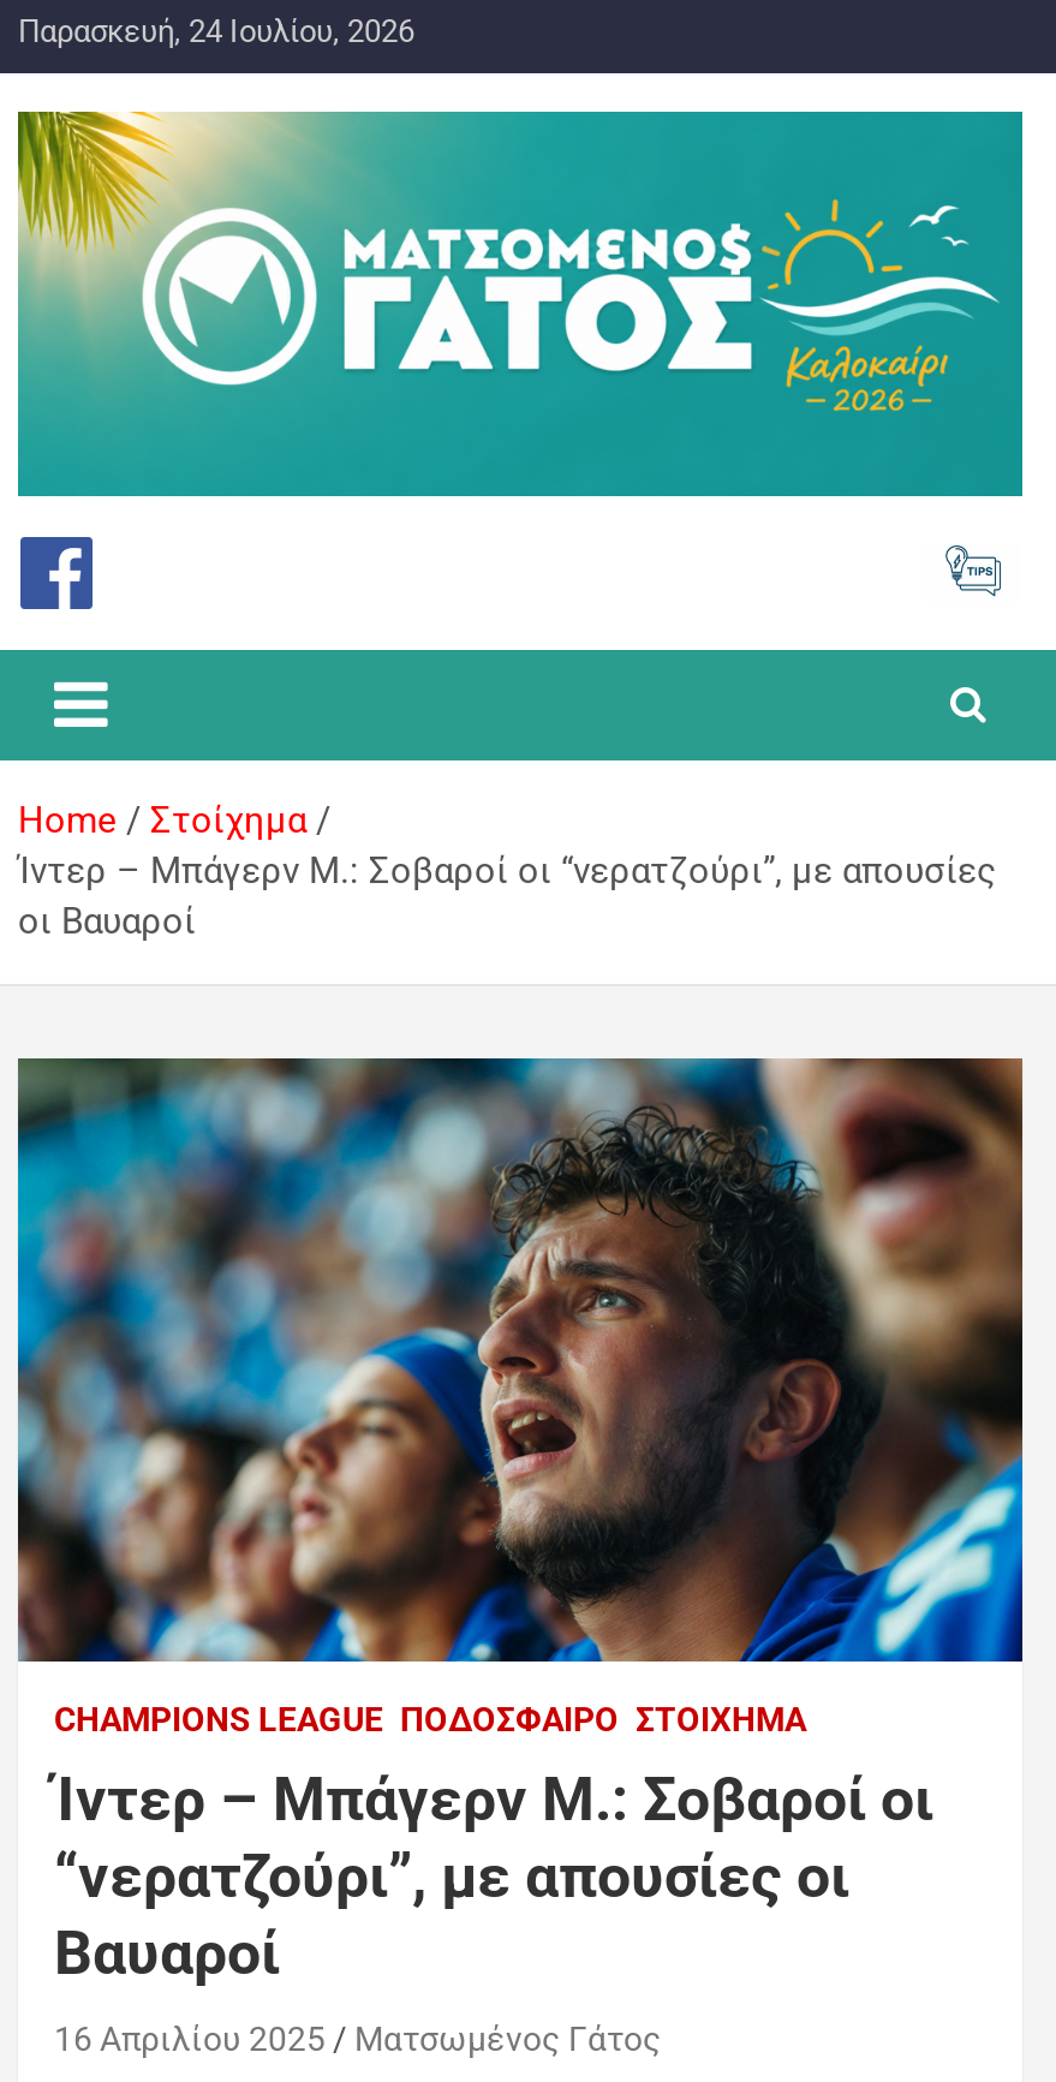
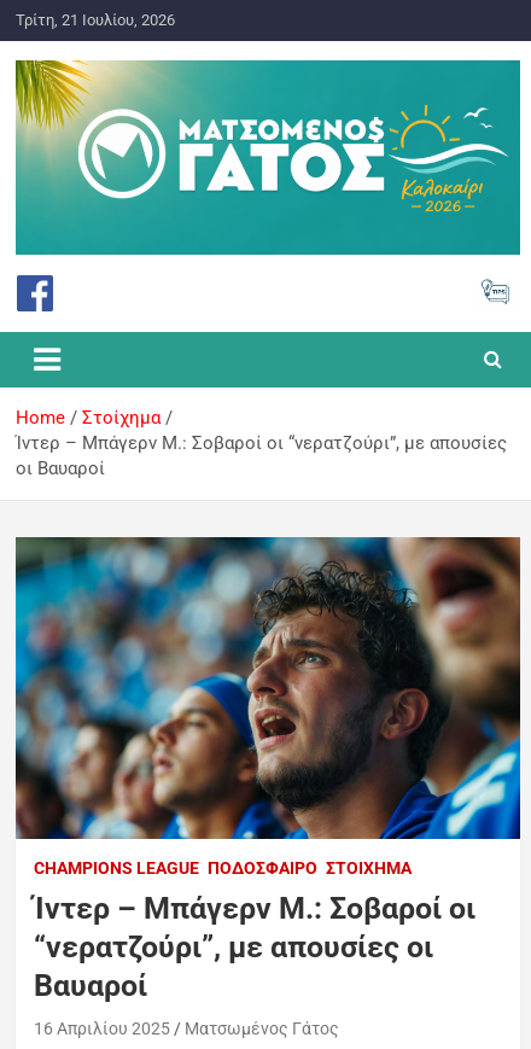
[18,13,414,49] Παρασκευή, 24 Ιουλίου, 2026 -> [16,11,175,29] Τρίτη, 21 Ιουλίου, 2026

